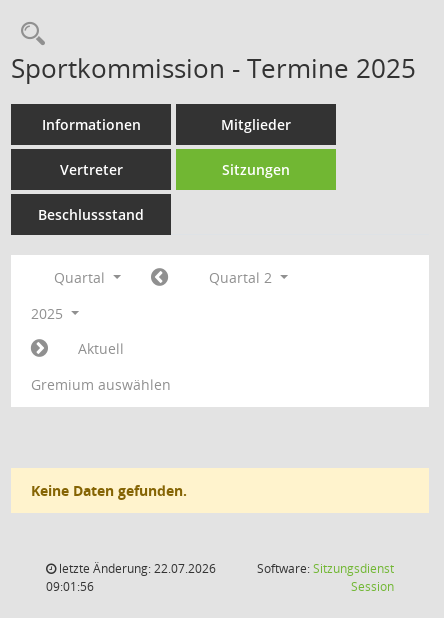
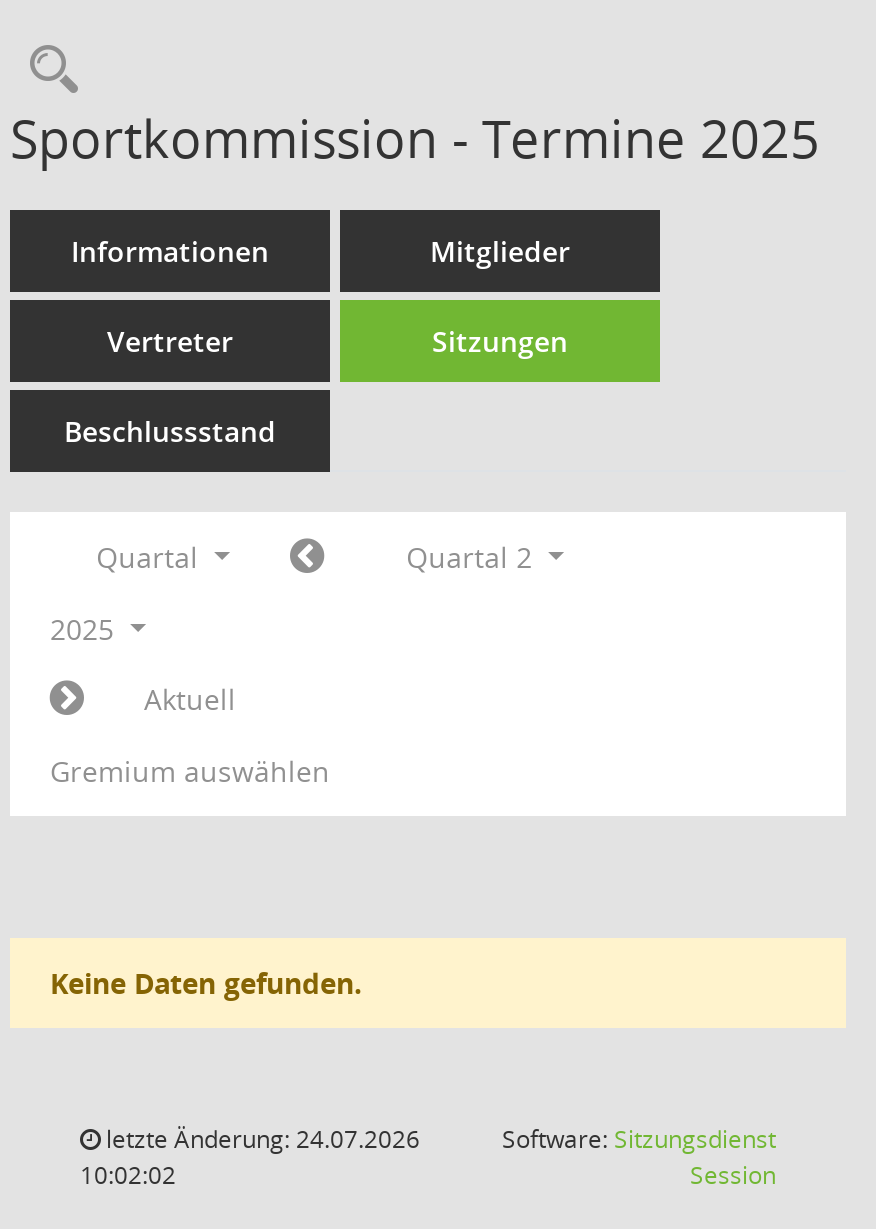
[56,560,216,577] letzte Änderung: 22.07.2026 -> [100,1122,420,1156] letzte Änderung: 24.07.2026
[46,578,94,595] 09:01:56 -> [80,1158,176,1192] 10:02:02

